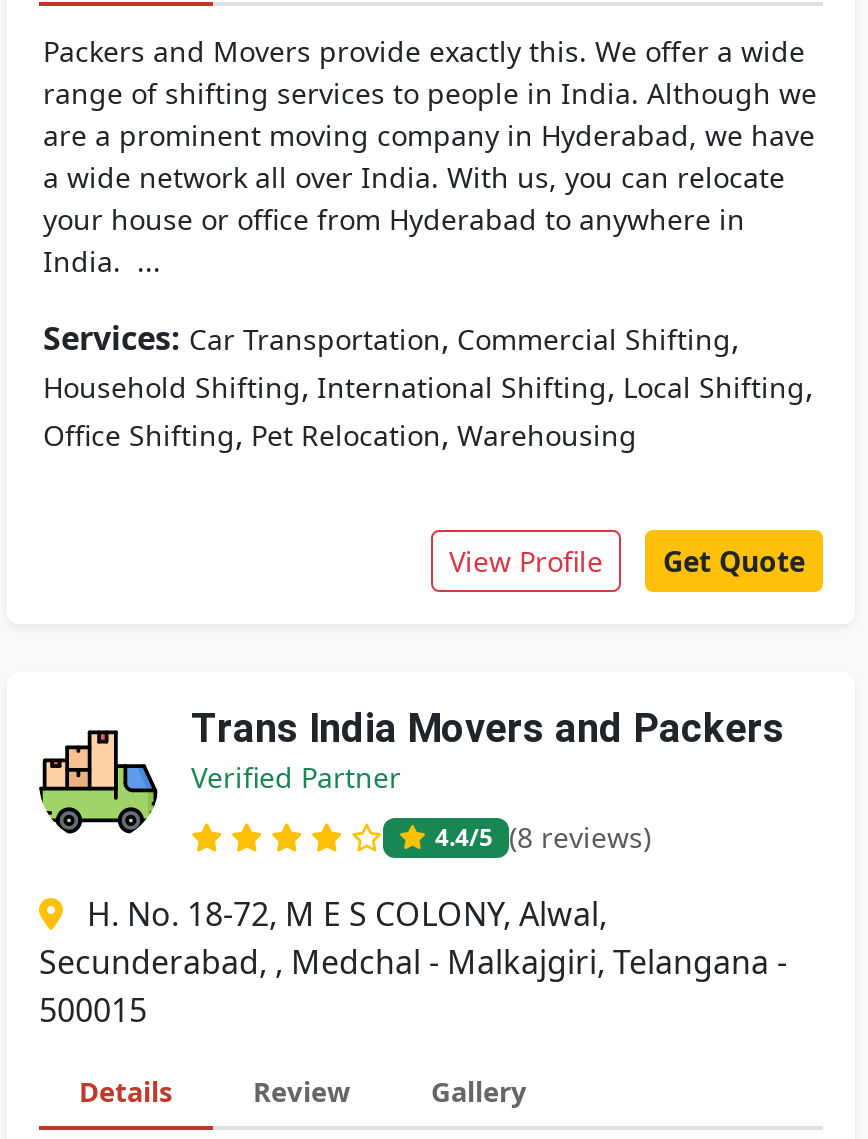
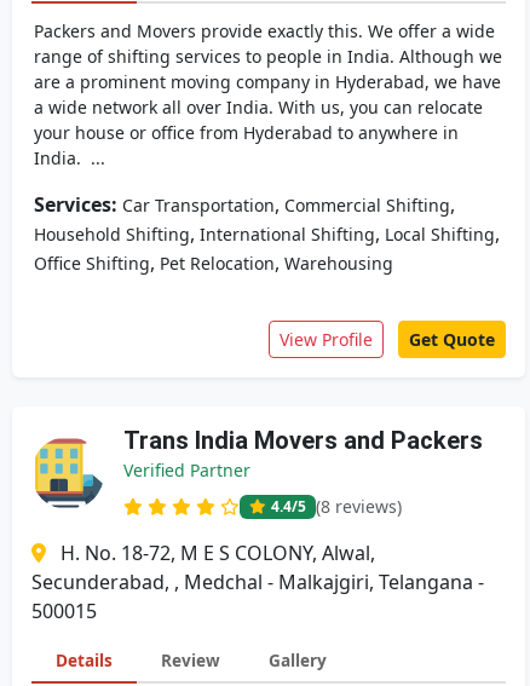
[37,724,159,840] [image] -> [31,437,103,509] [image]

